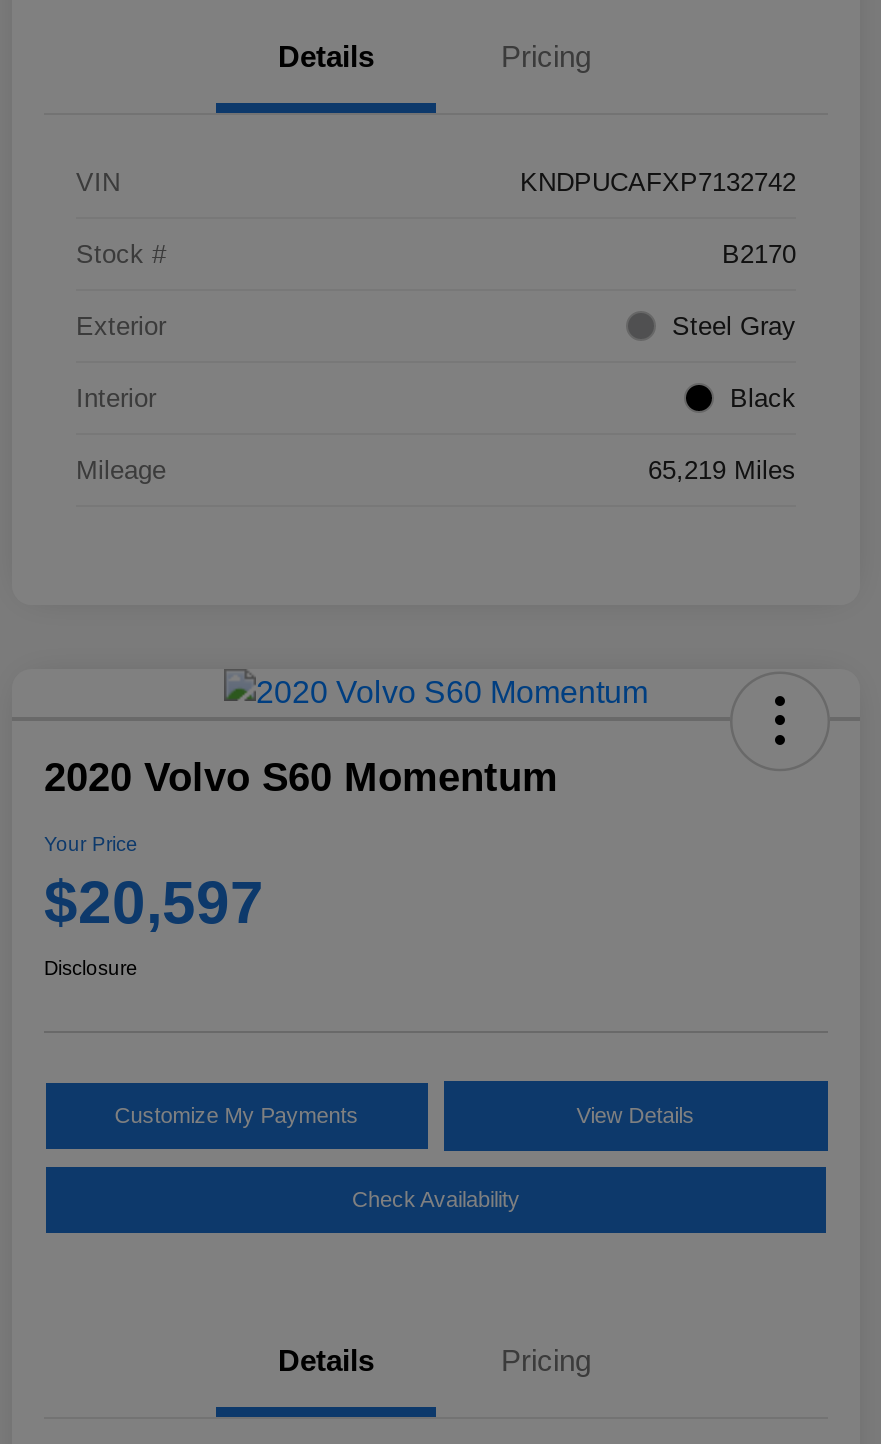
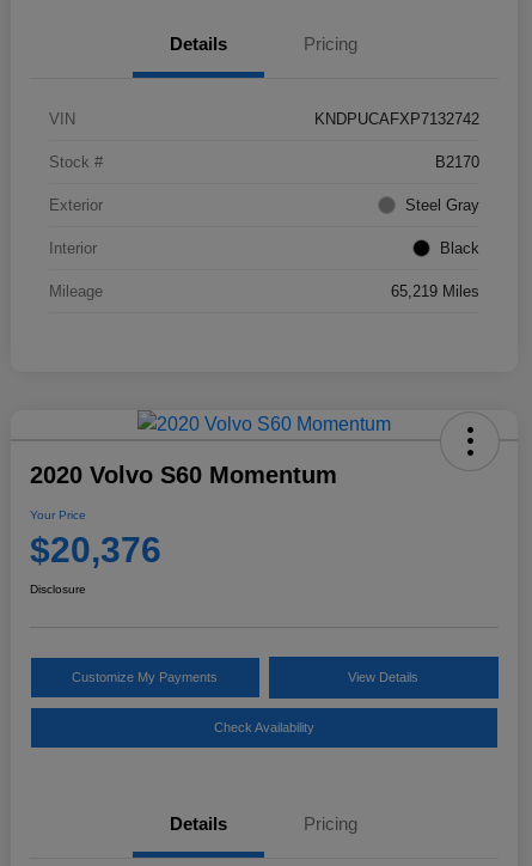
[44,869,264,935] $20,597 -> [30,530,161,570] $20,376

